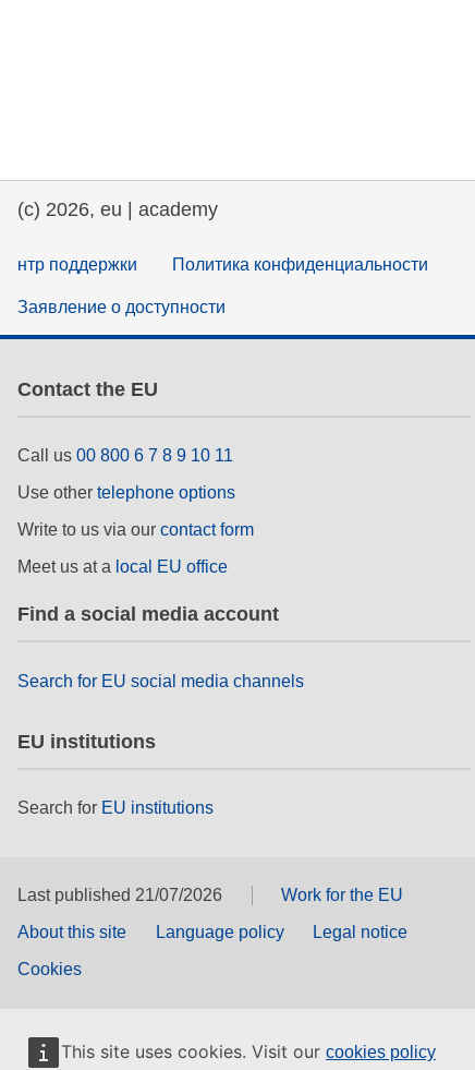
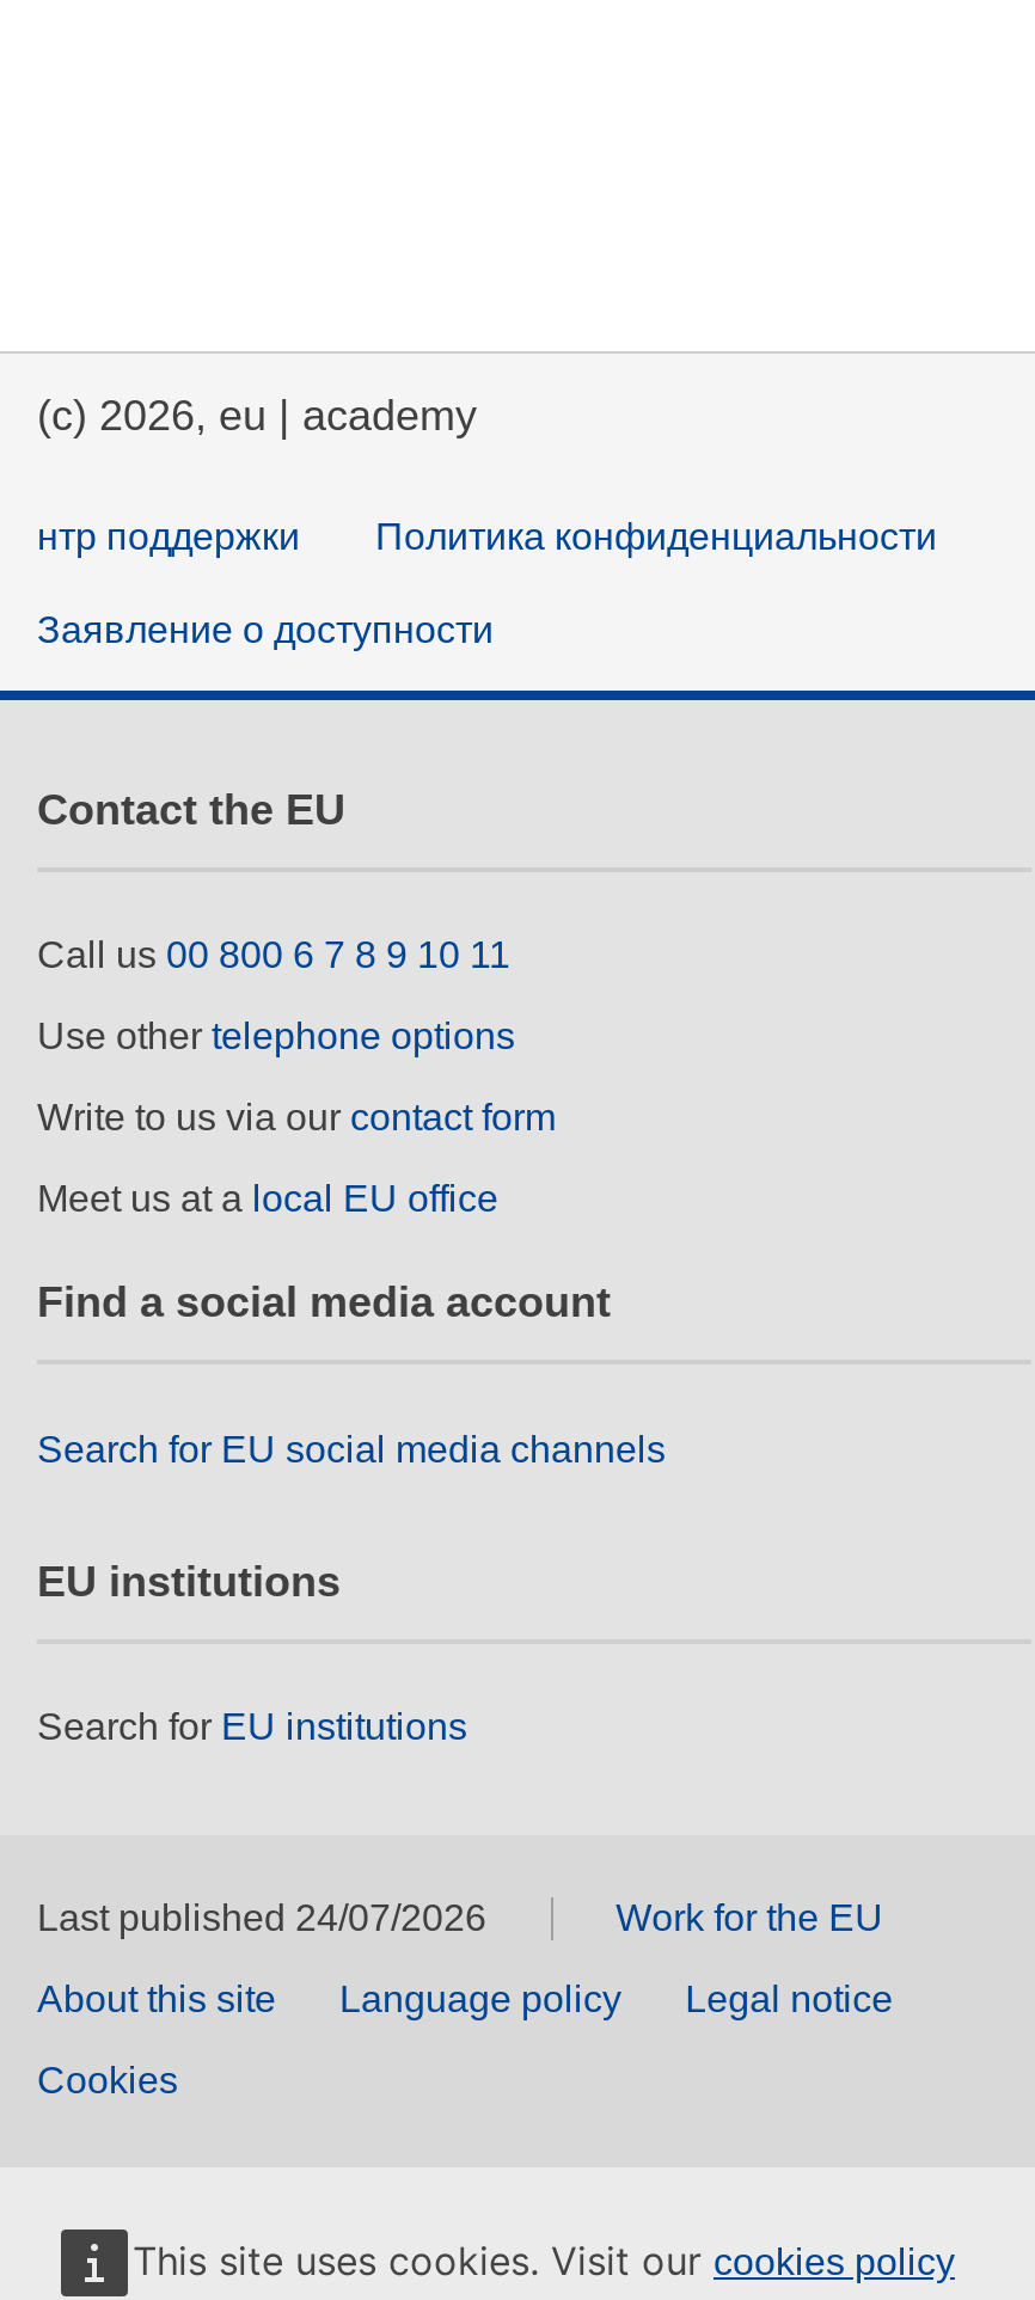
[17,886,222,905] Last published 21/07/2026 -> [37,1899,486,1939] Last published 24/07/2026

